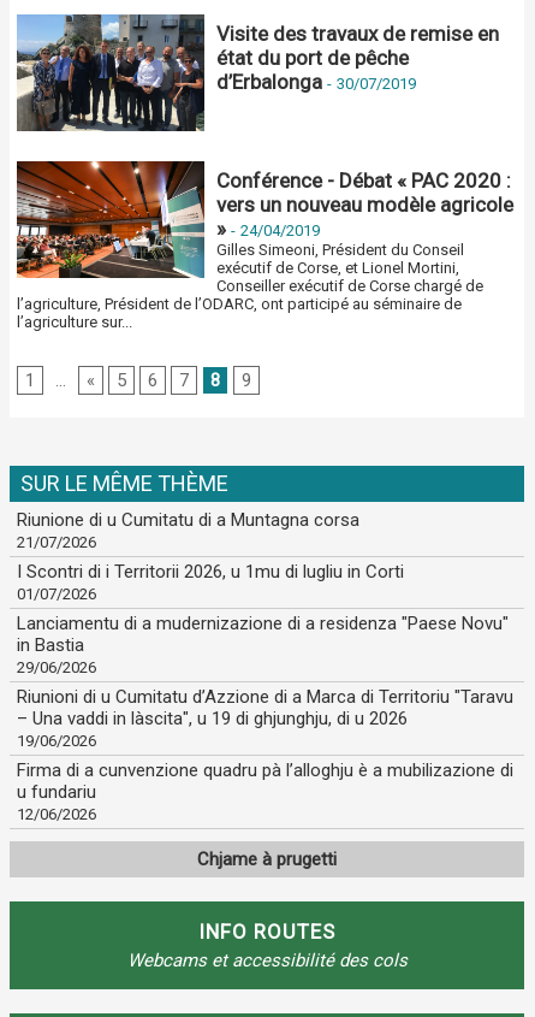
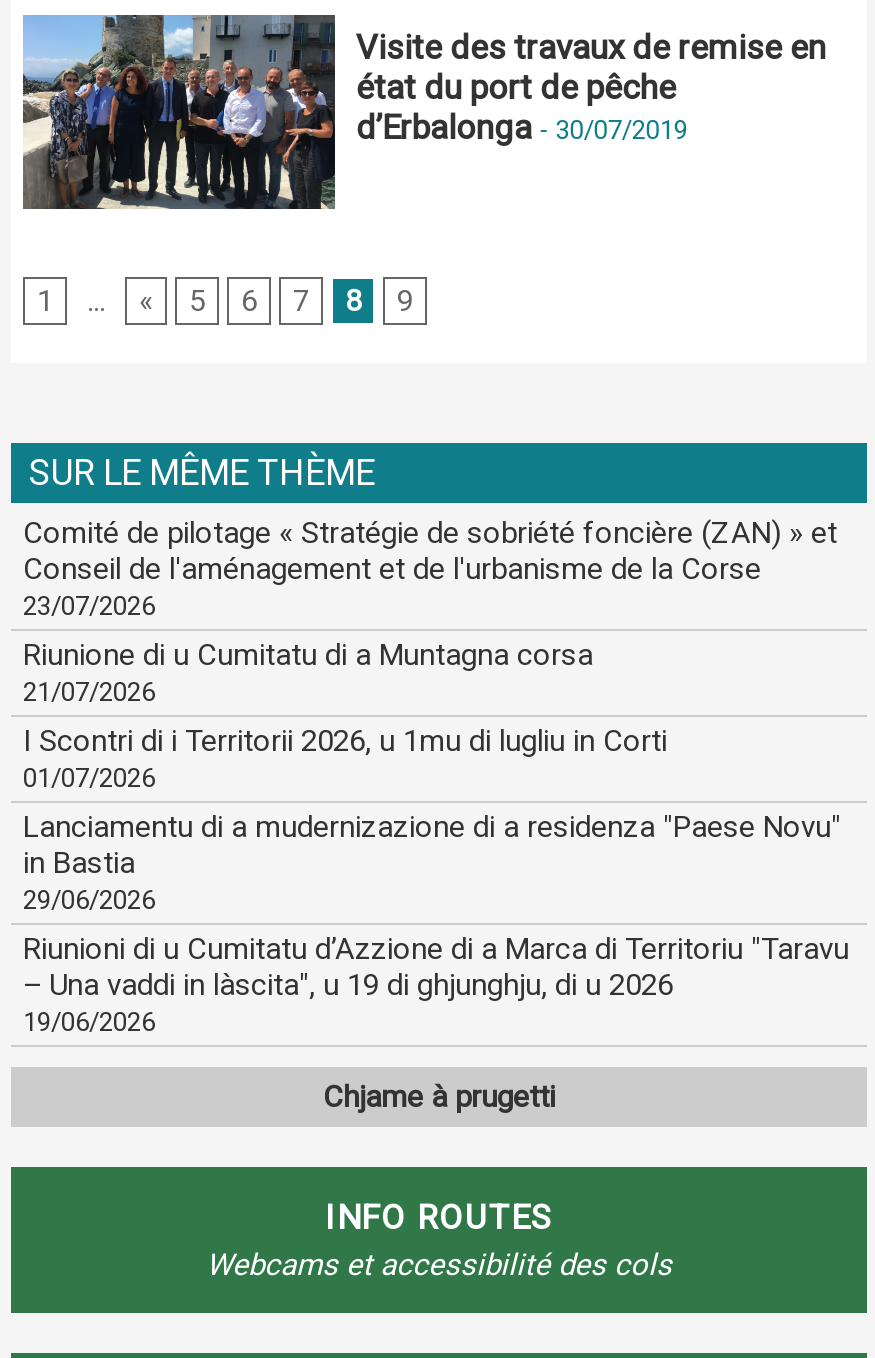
[16,160,514,331] [image] | Conférence - Débat « PAC 2020 : | vers un nouveau modèle agricole | » - 24/04/2019 | Gilles Simeoni, Président du Conseil | exécutif de Corse, et Lionel Mortini, | Conseiller exécutif de Corse chargé de | l’agriculture, Président de l’ODARC, ont participé au séminaire de | l’agriculture sur... -> none
none -> [23,515,837,621] Comité de pilotage « Stratégie de sobriété foncière (ZAN) » et | Conseil de l'aménagement et de l'urbanisme de la Corse | 23/07/2026
[17,759,513,823] Firma di a cunvenzione quadru pà l’alloghju è a mubilizazione di | u fundariu | 12/06/2026 -> none

